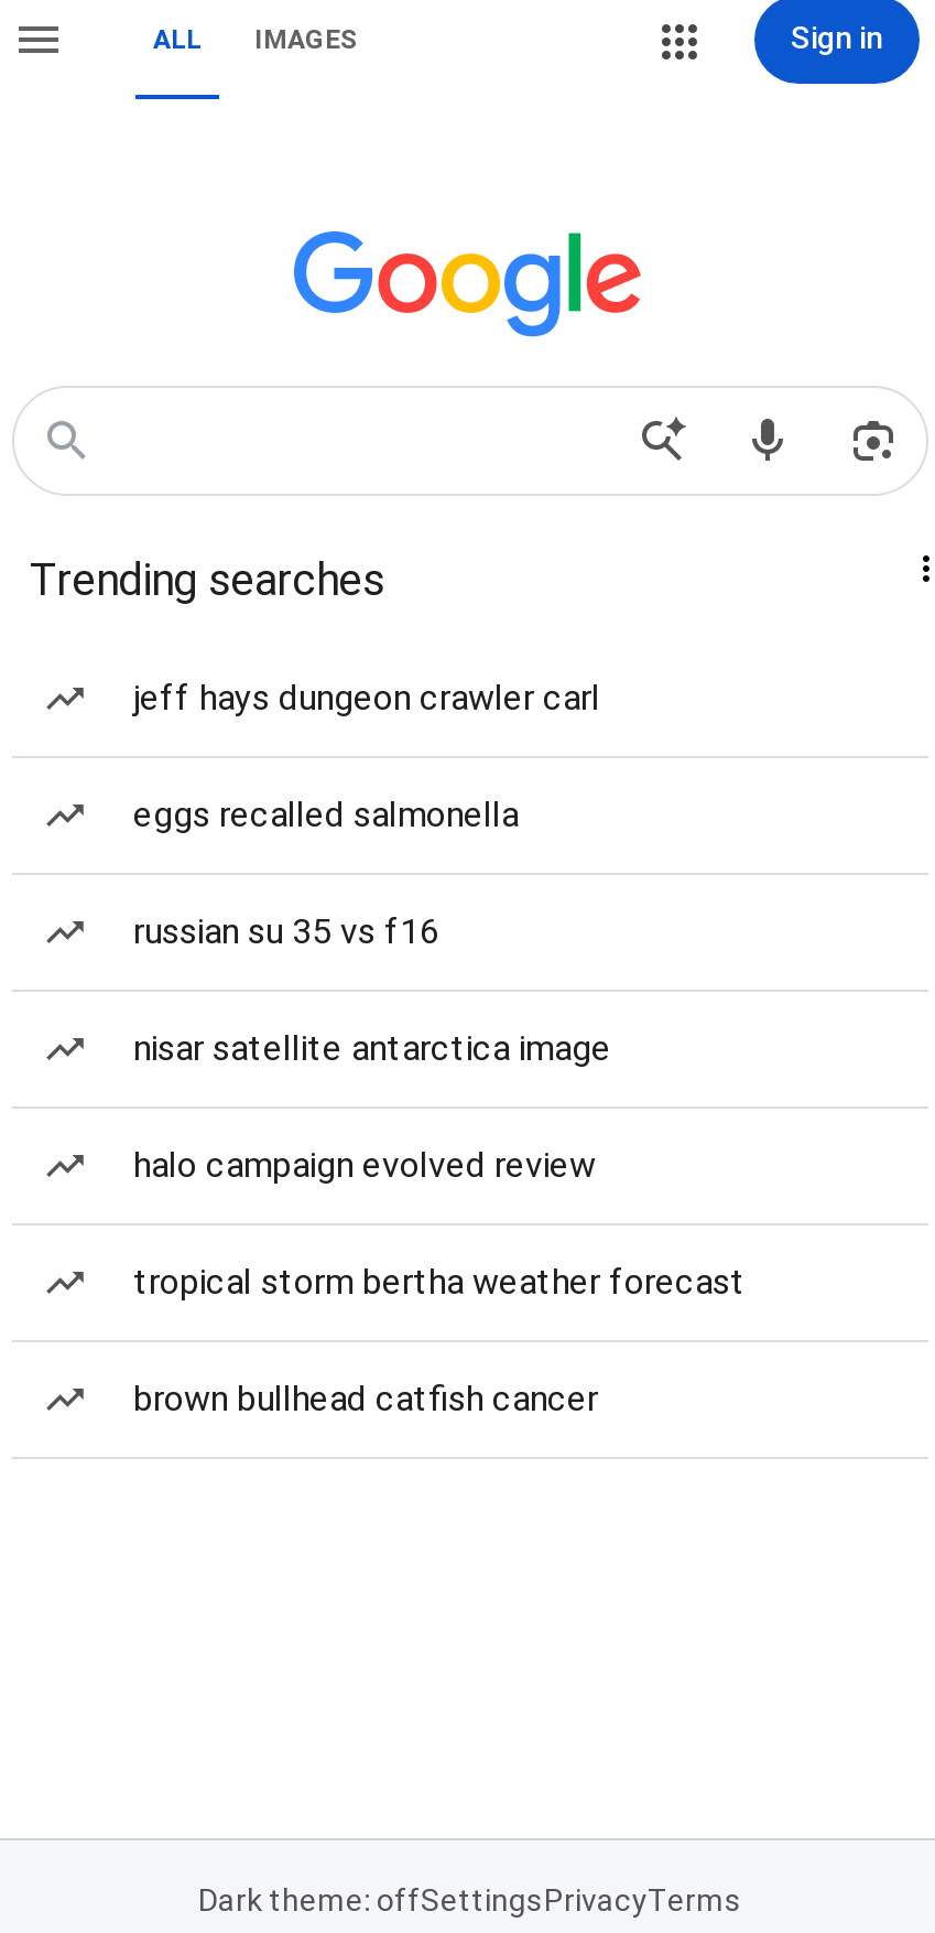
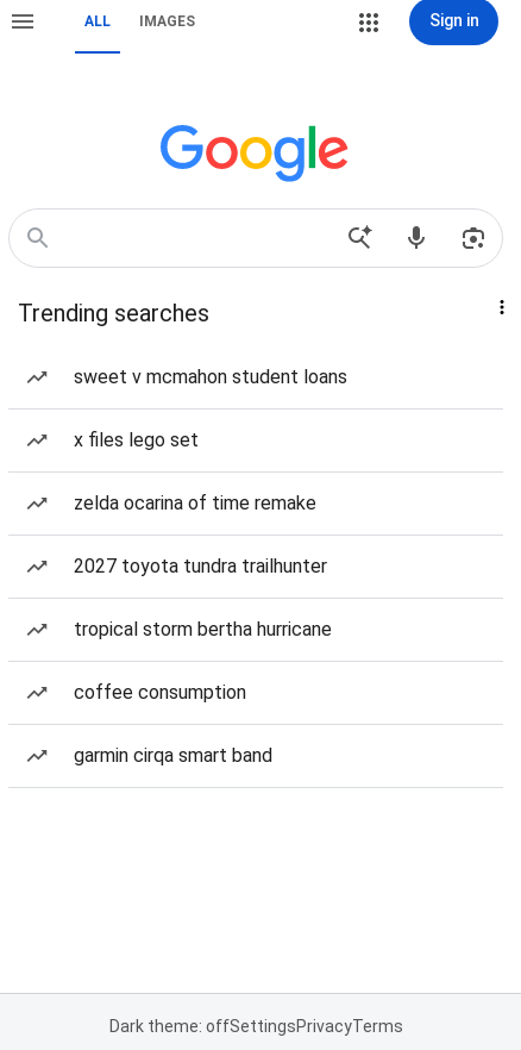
[133,677,600,719] jeff hays dungeon crawler carl -> [74,365,347,388] sweet v mcmahon student loans
[133,793,519,835] eggs recalled salmonella -> [74,429,199,451] x files lego set
[133,910,439,952] russian su 35 vs f16 -> [74,492,316,514] zelda ocarina of time remake
[133,1027,611,1069] nisar satellite antarctica image -> [74,555,327,577] 2027 toyota tundra trailhunter
[133,1144,596,1186] halo campaign evolved review -> [74,618,332,640] tropical storm bertha hurricane
[133,1261,746,1303] tropical storm bertha weather forecast -> [74,681,246,704] coffee consumption
[133,1378,598,1419] brown bullhead catfish cancer -> [74,744,272,767] garmin cirqa smart band

